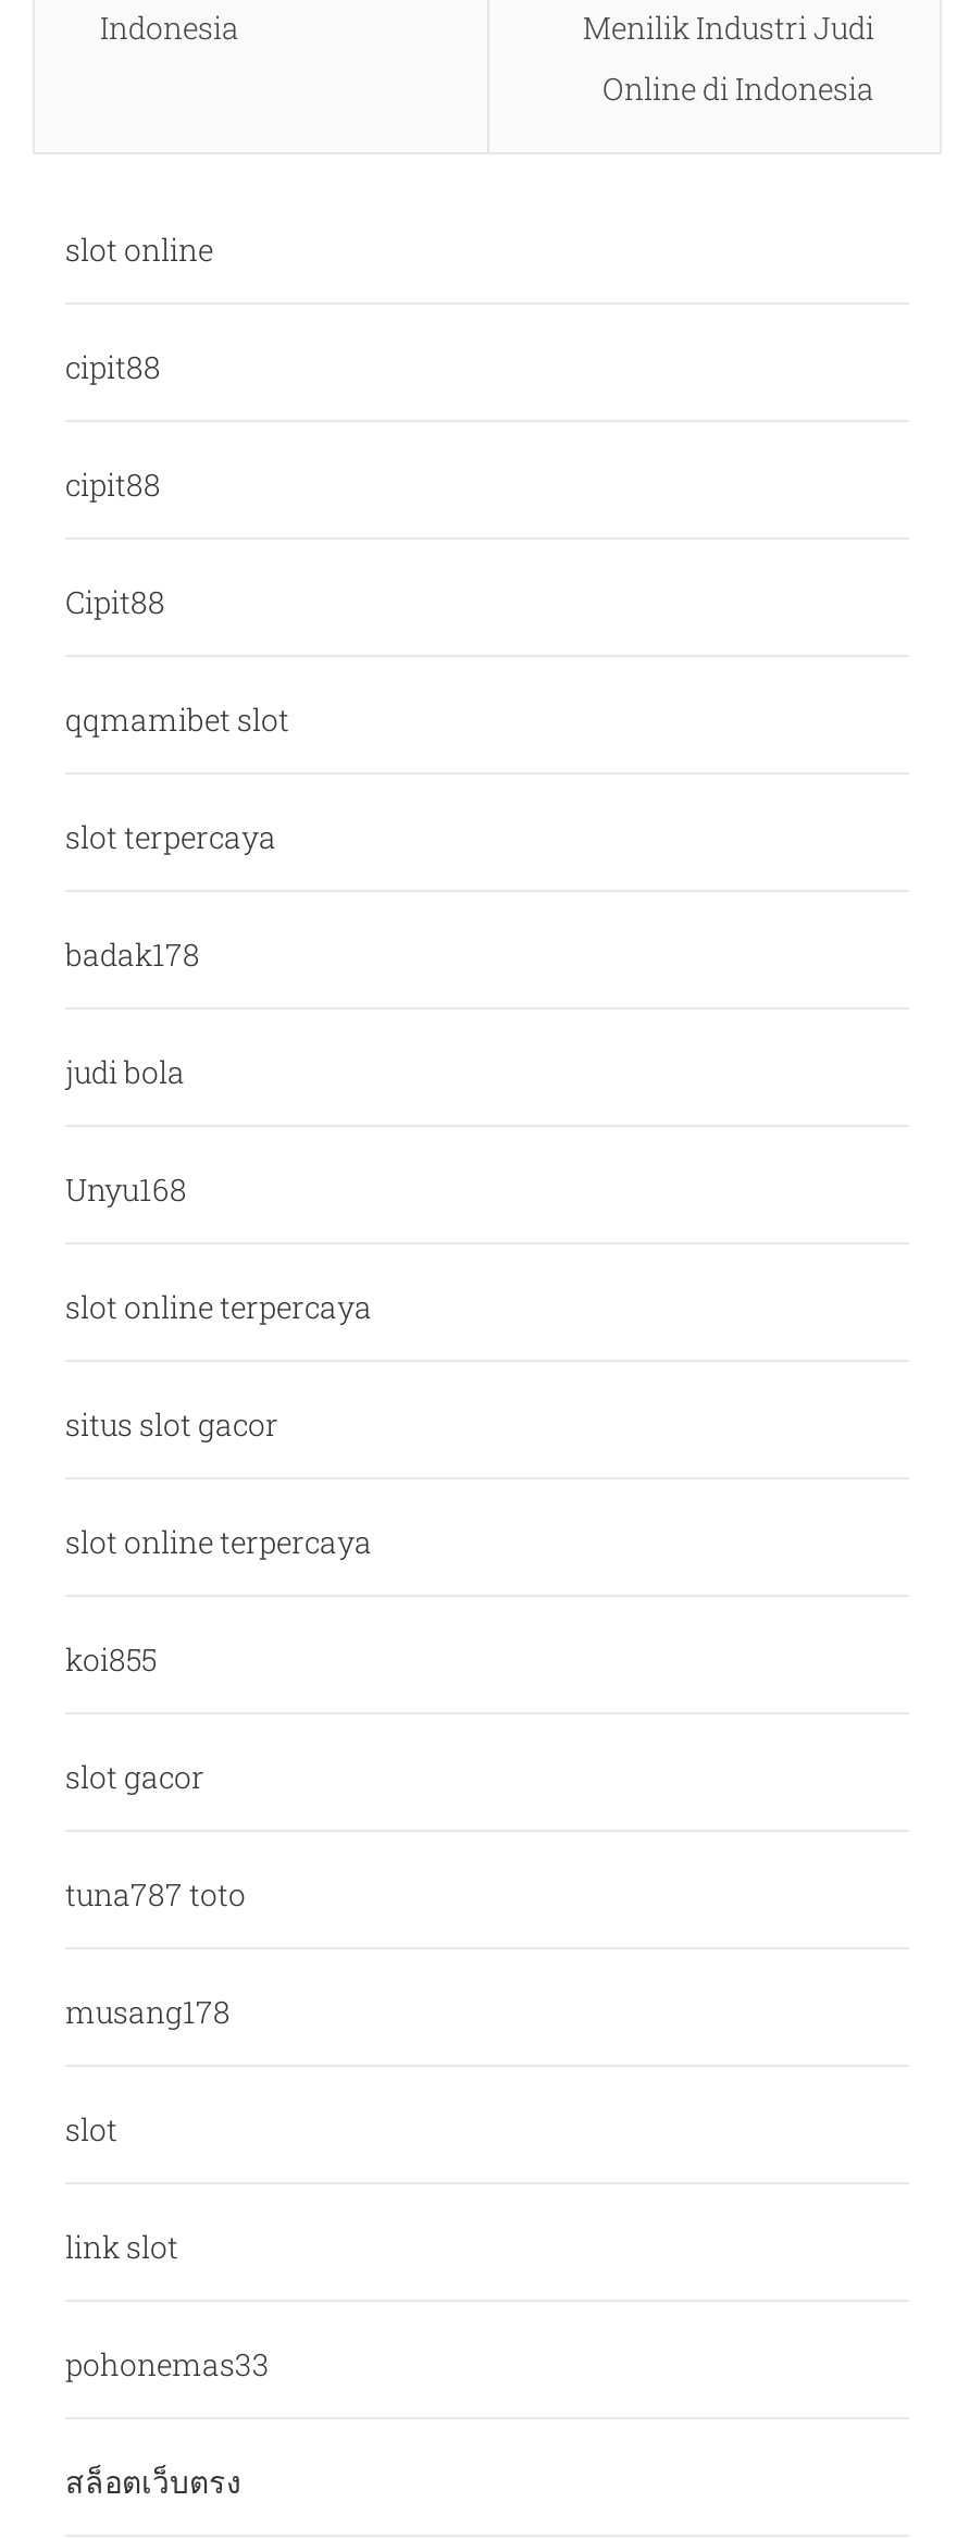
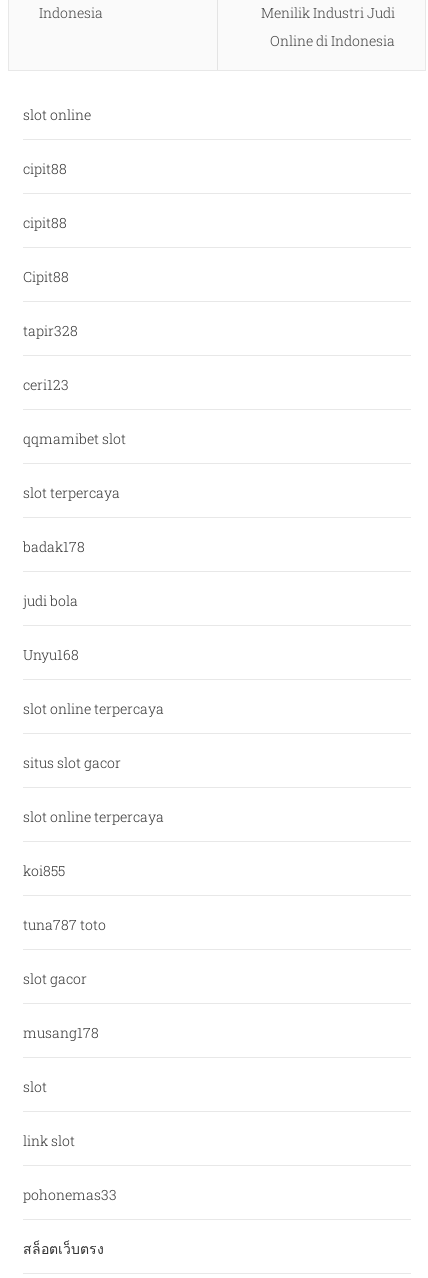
none -> [23,321,78,394] tapir328 | ceri123
moved [65,1755,204,1796] -> [23,969,87,988]: slot gacor

